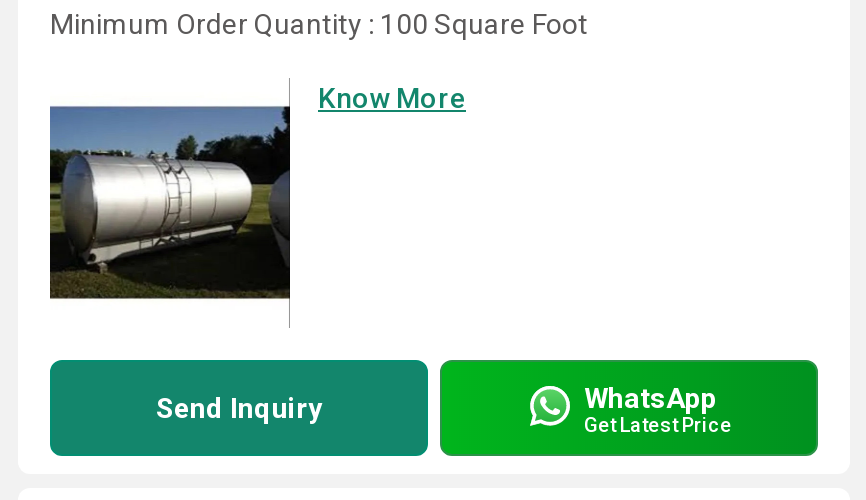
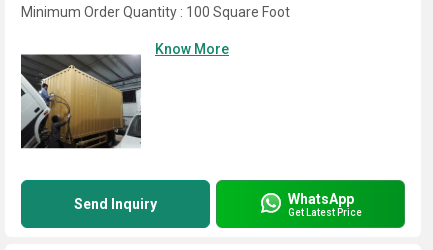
[48,104,292,302] [image] -> [20,53,142,149] [image]

